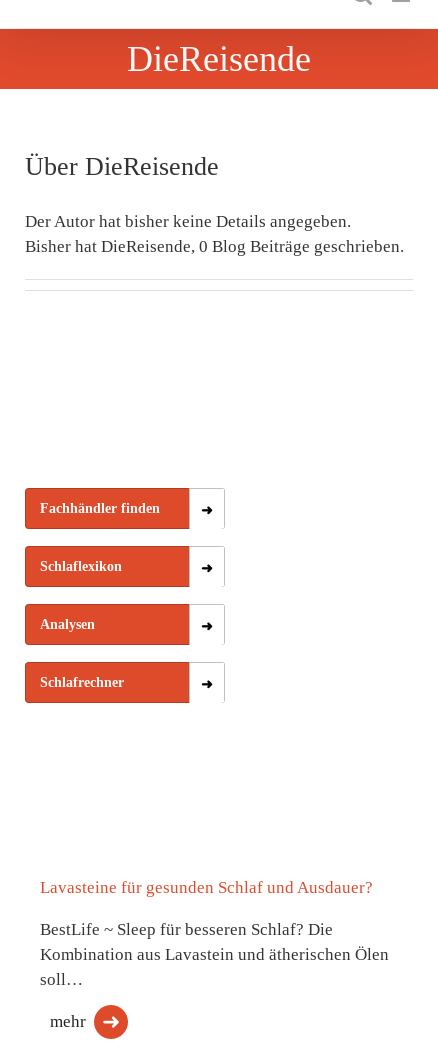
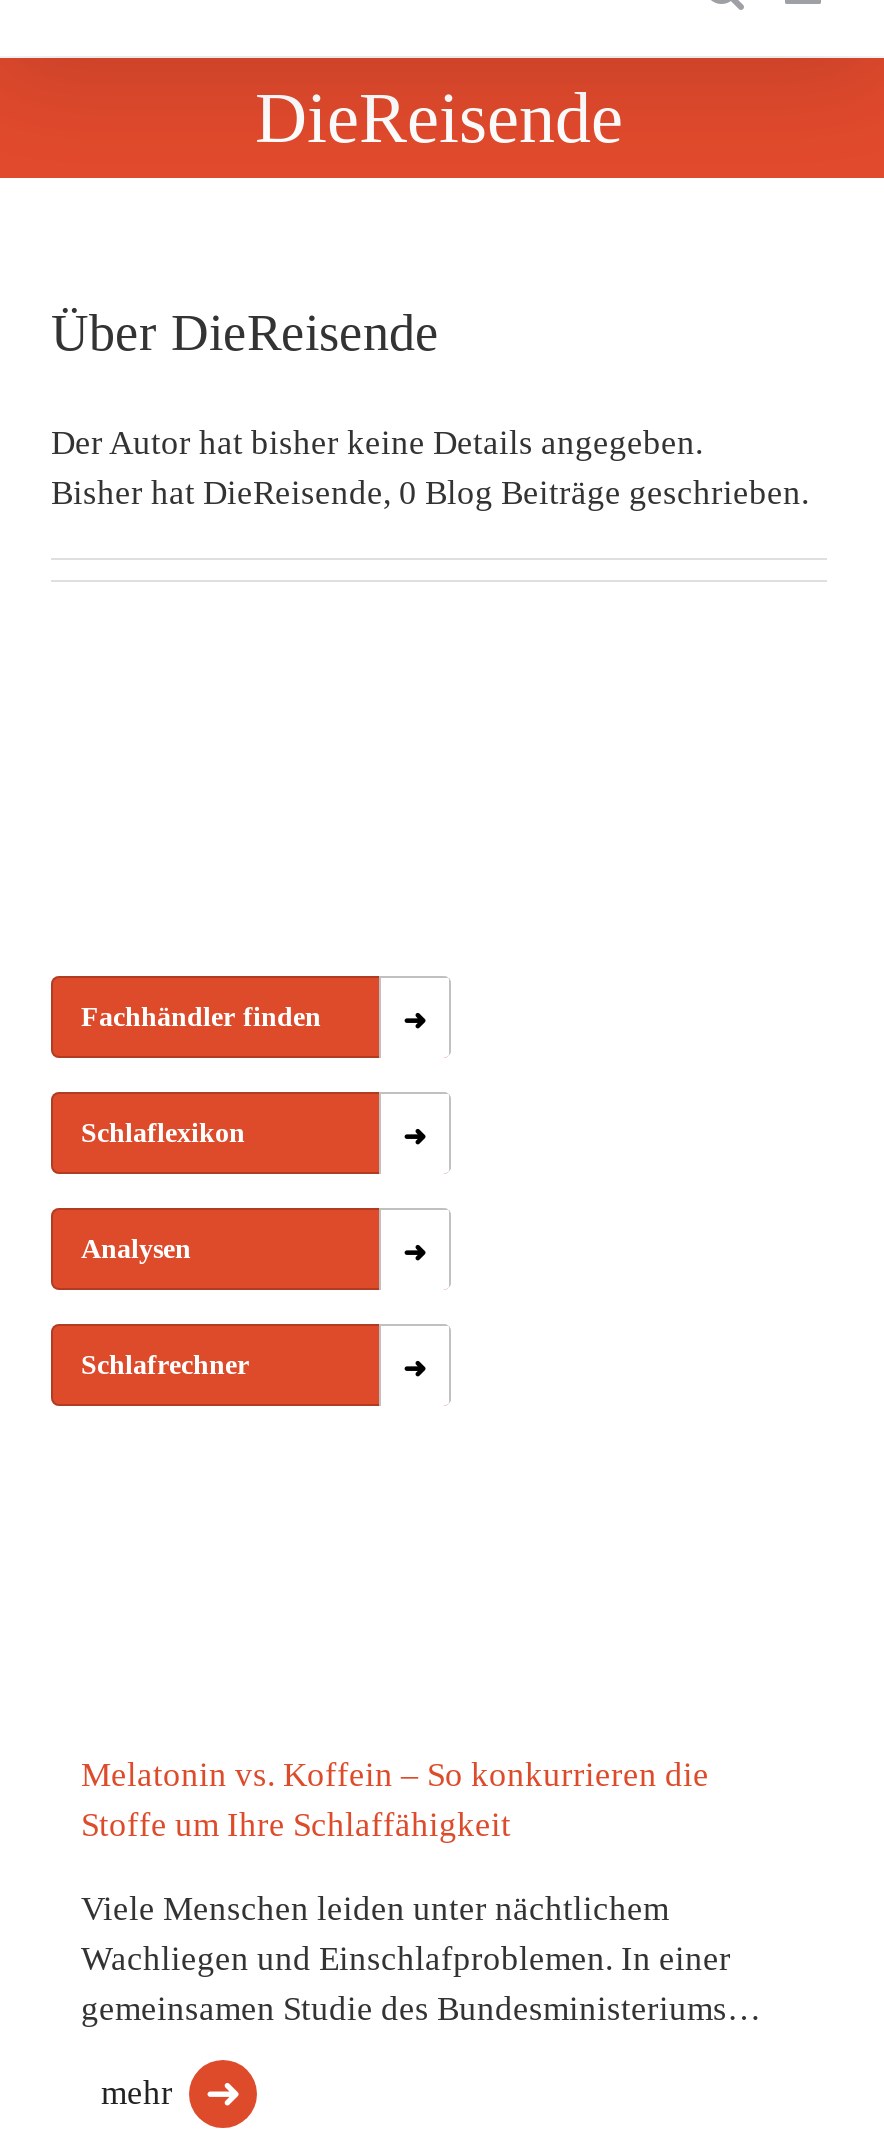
[40,878,373,897] Lavasteine für gesunden Schlaf und Ausdauer? -> [81,1756,709,1844] Melatonin vs. Koffein – So konkurrieren die | Stoffe um Ihre Schlaffähigkeit
[40,920,389,989] BestLife ~ Sleep für besseren Schlaf? Die | Kombination aus Lavastein und ätherischen Ölen | soll… -> [81,1890,761,2028] Viele Menschen leiden unter nächtlichem | Wachliegen und Einschlafproblemen. In einer | gemeinsamen Studie des Bundesministeriums…

